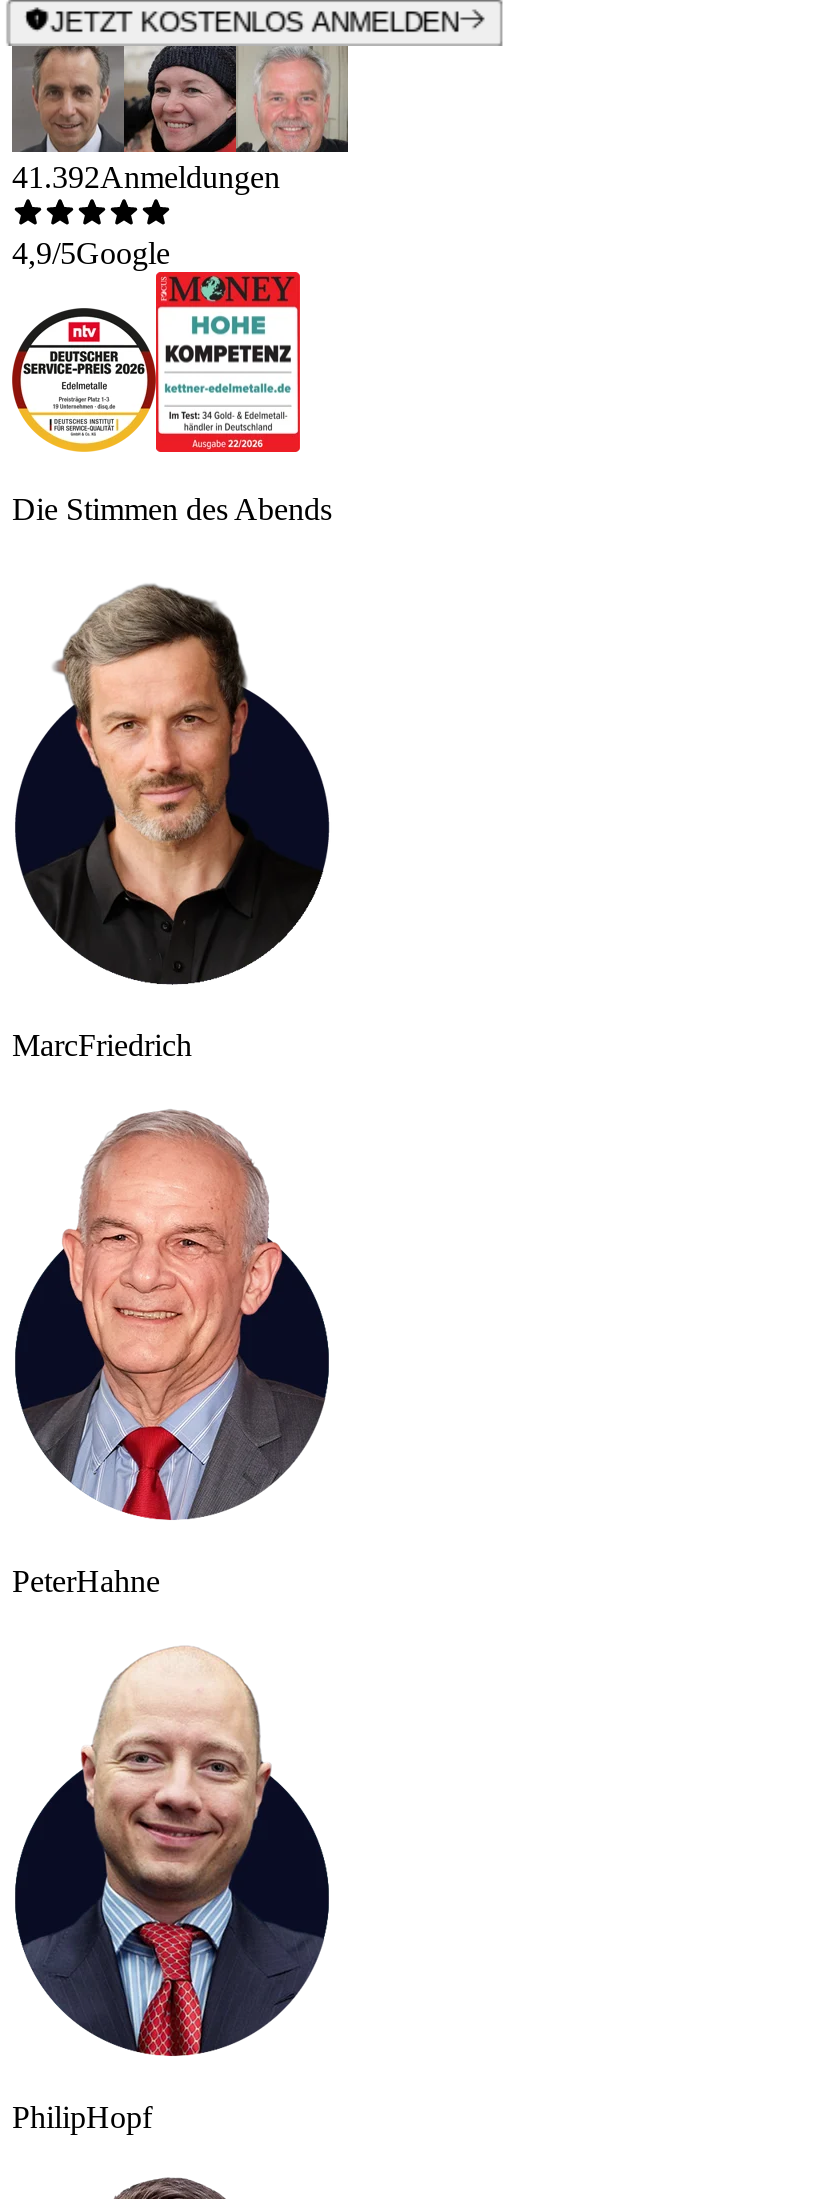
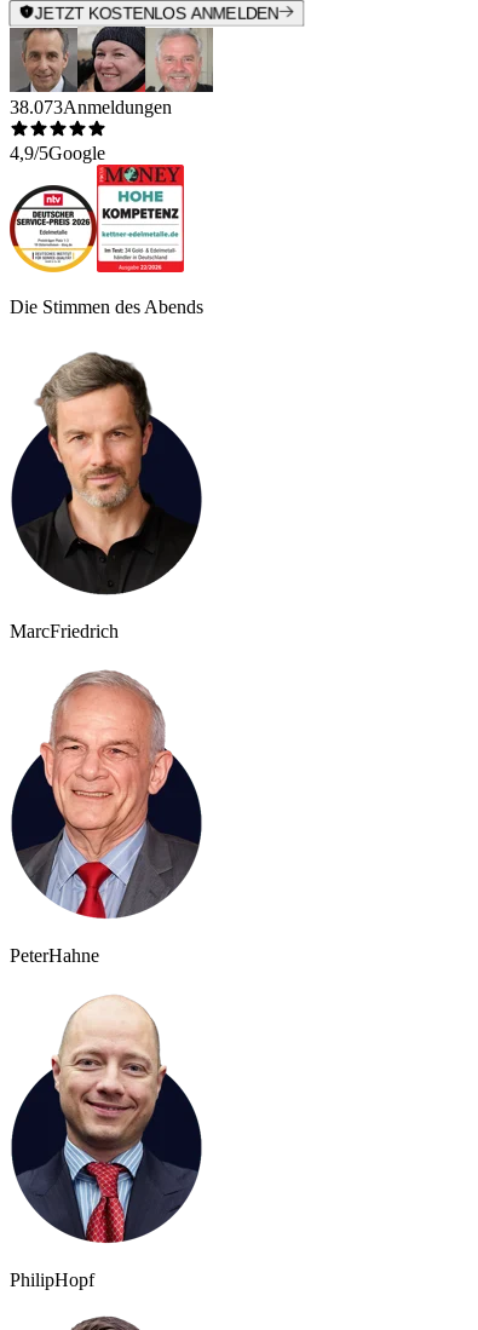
[12,160,280,194] 41.392Anmeldungen -> [10,97,172,118] 38.073Anmeldungen

